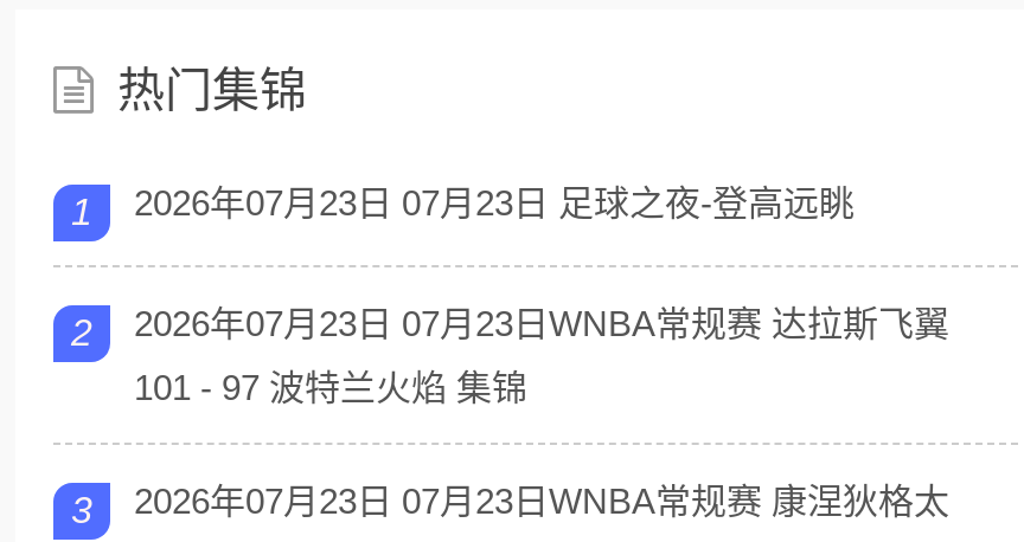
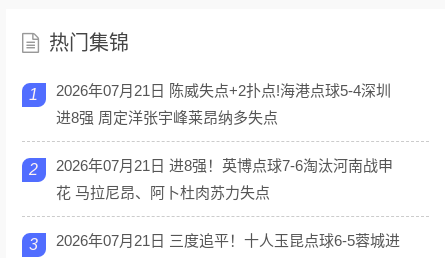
[134,183,855,223] 2026年07月23日 07月23日 足球之夜-登高远眺 -> [56,82,391,126] 2026年07月21日 陈威失点+2扑点!海港点球5-4深圳 | 进8强 周定洋张宇峰莱昂纳多失点
[134,303,949,344] 2026年07月23日 07月23日WNBA常规赛 达拉斯飞翼 -> [56,157,393,174] 2026年07月21日 进8强！英博点球7-6淘汰河南战申
[134,367,527,408] 101 - 97 波特兰火焰 集锦 -> [56,184,270,201] 花 马拉尼昂、阿卜杜肉苏力失点
[134,481,949,521] 2026年07月23日 07月23日WNBA常规赛 康涅狄格太 -> [56,232,400,249] 2026年07月21日 三度追平！十人玉昆点球6-5蓉城进

